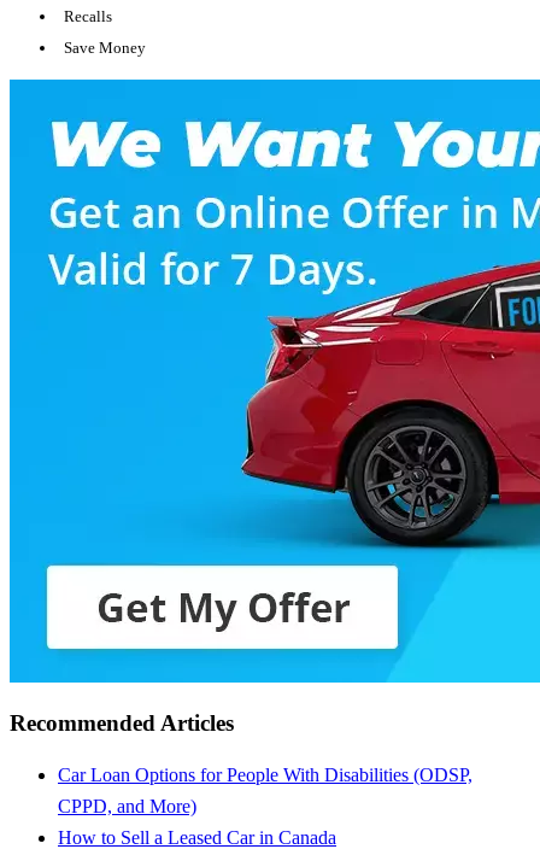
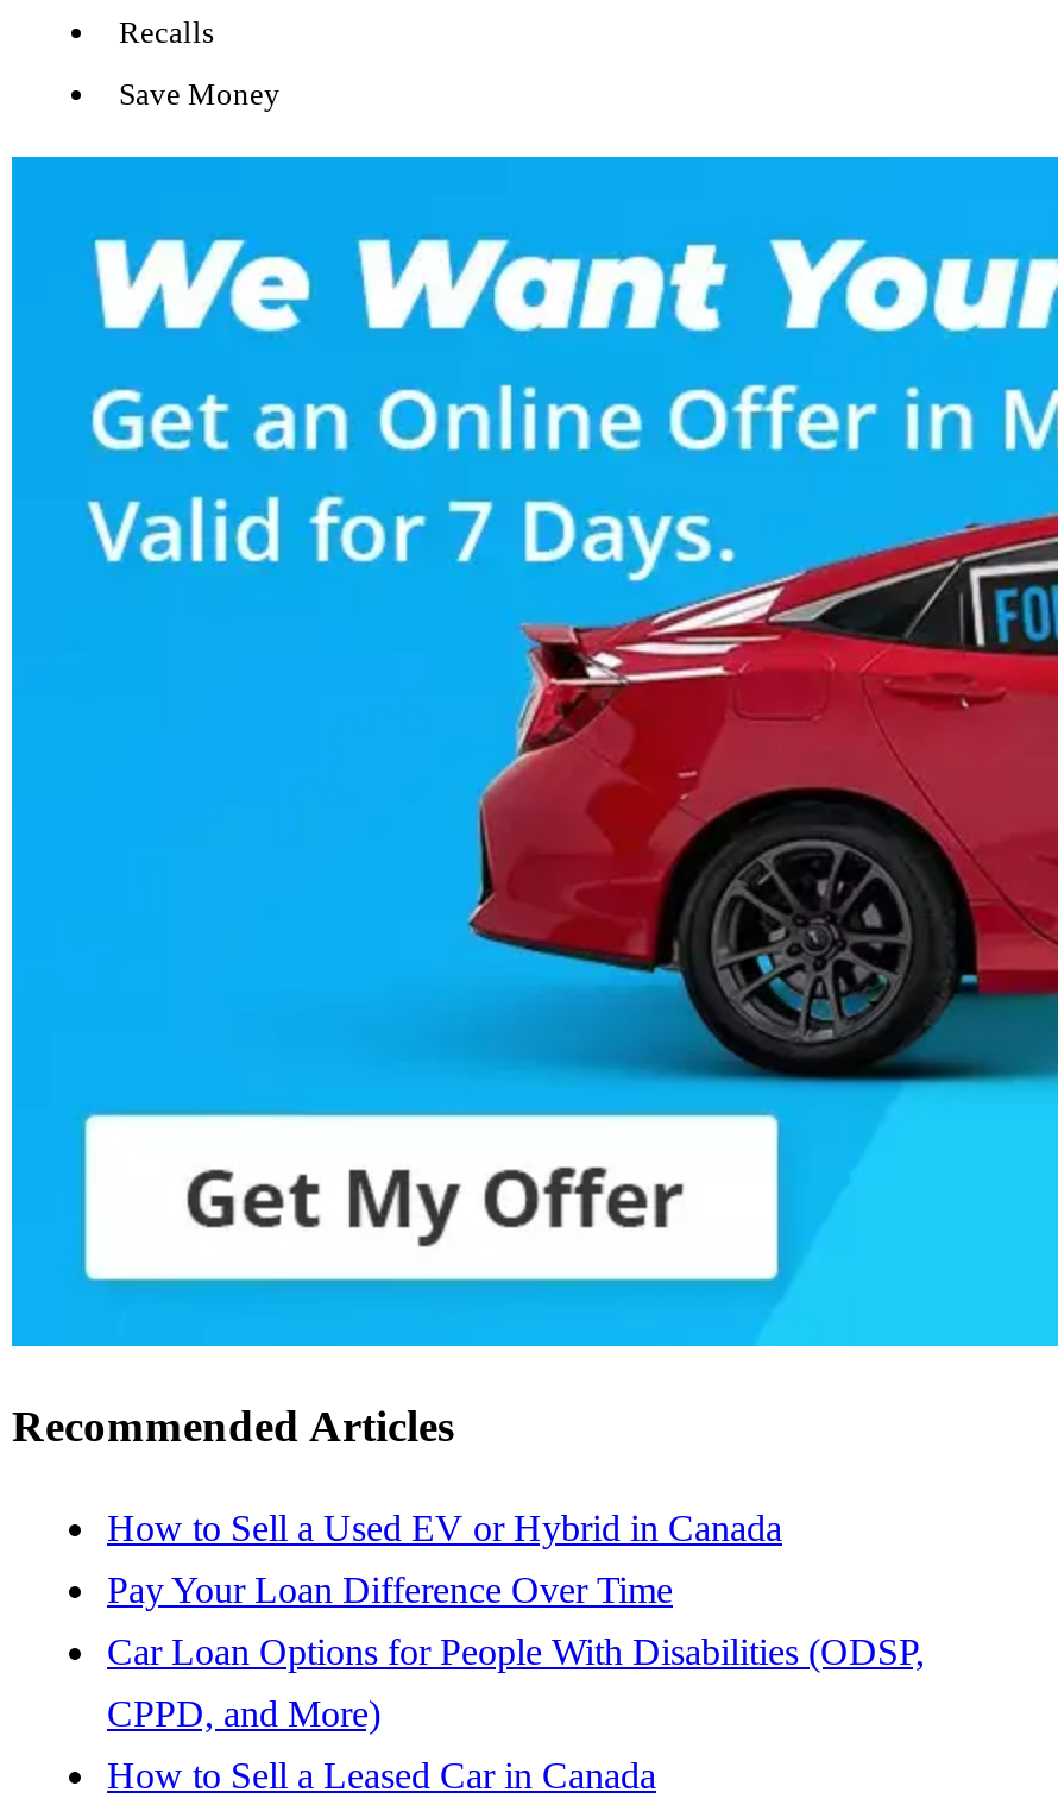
none -> [107,1507,782,1609] How to Sell a Used EV or Hybrid in Canada | Pay Your Loan Difference Over Time

